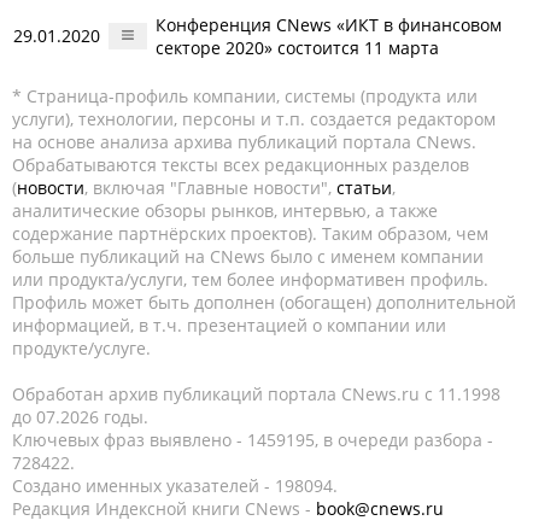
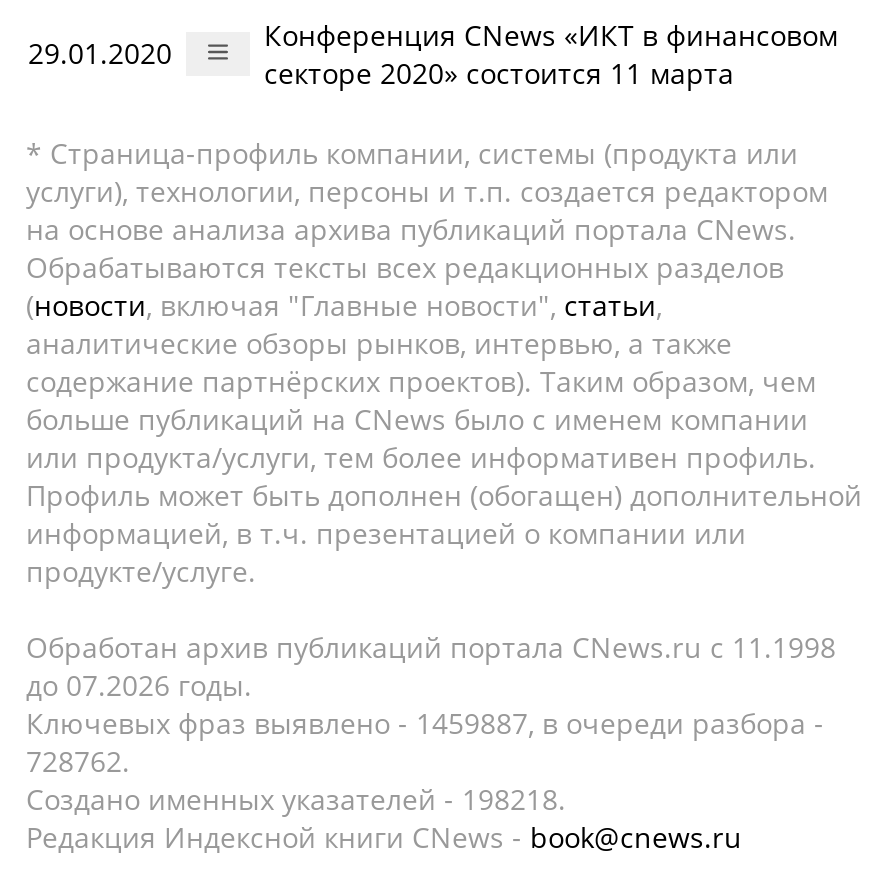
[12,428,493,451] Ключевых фраз выявлено - 1459195, в очереди разбора - -> [26,704,824,742] Ключевых фраз выявлено - 1459887, в очереди разбора -
[12,451,75,474] 728422. -> [26,742,130,780] 728762.
[12,474,338,497] Создано именных указателей - 198094. -> [26,780,566,818] Создано именных указателей - 198218.

